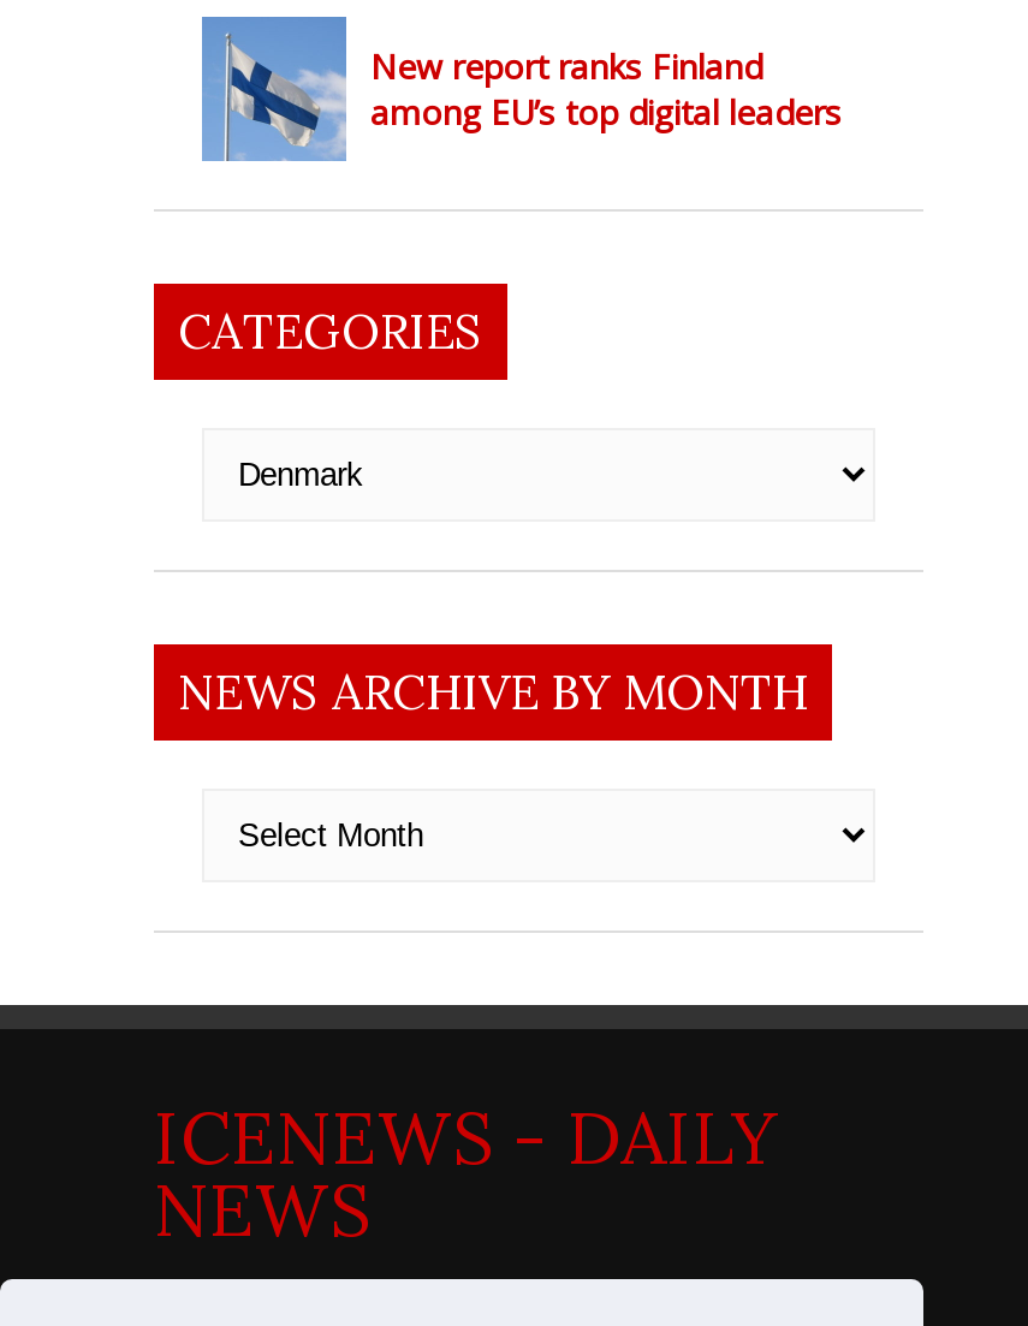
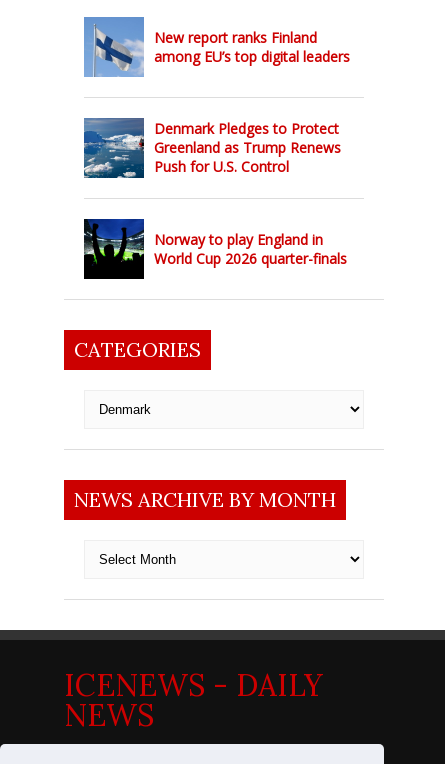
none -> [83,117,341,179] [image] | Denmark Pledges to Protect | Greenland as Trump Renews | Push for U.S. Control
none -> [83,218,347,280] [image] | Norway to play England in | World Cup 2026 quarter-finals

